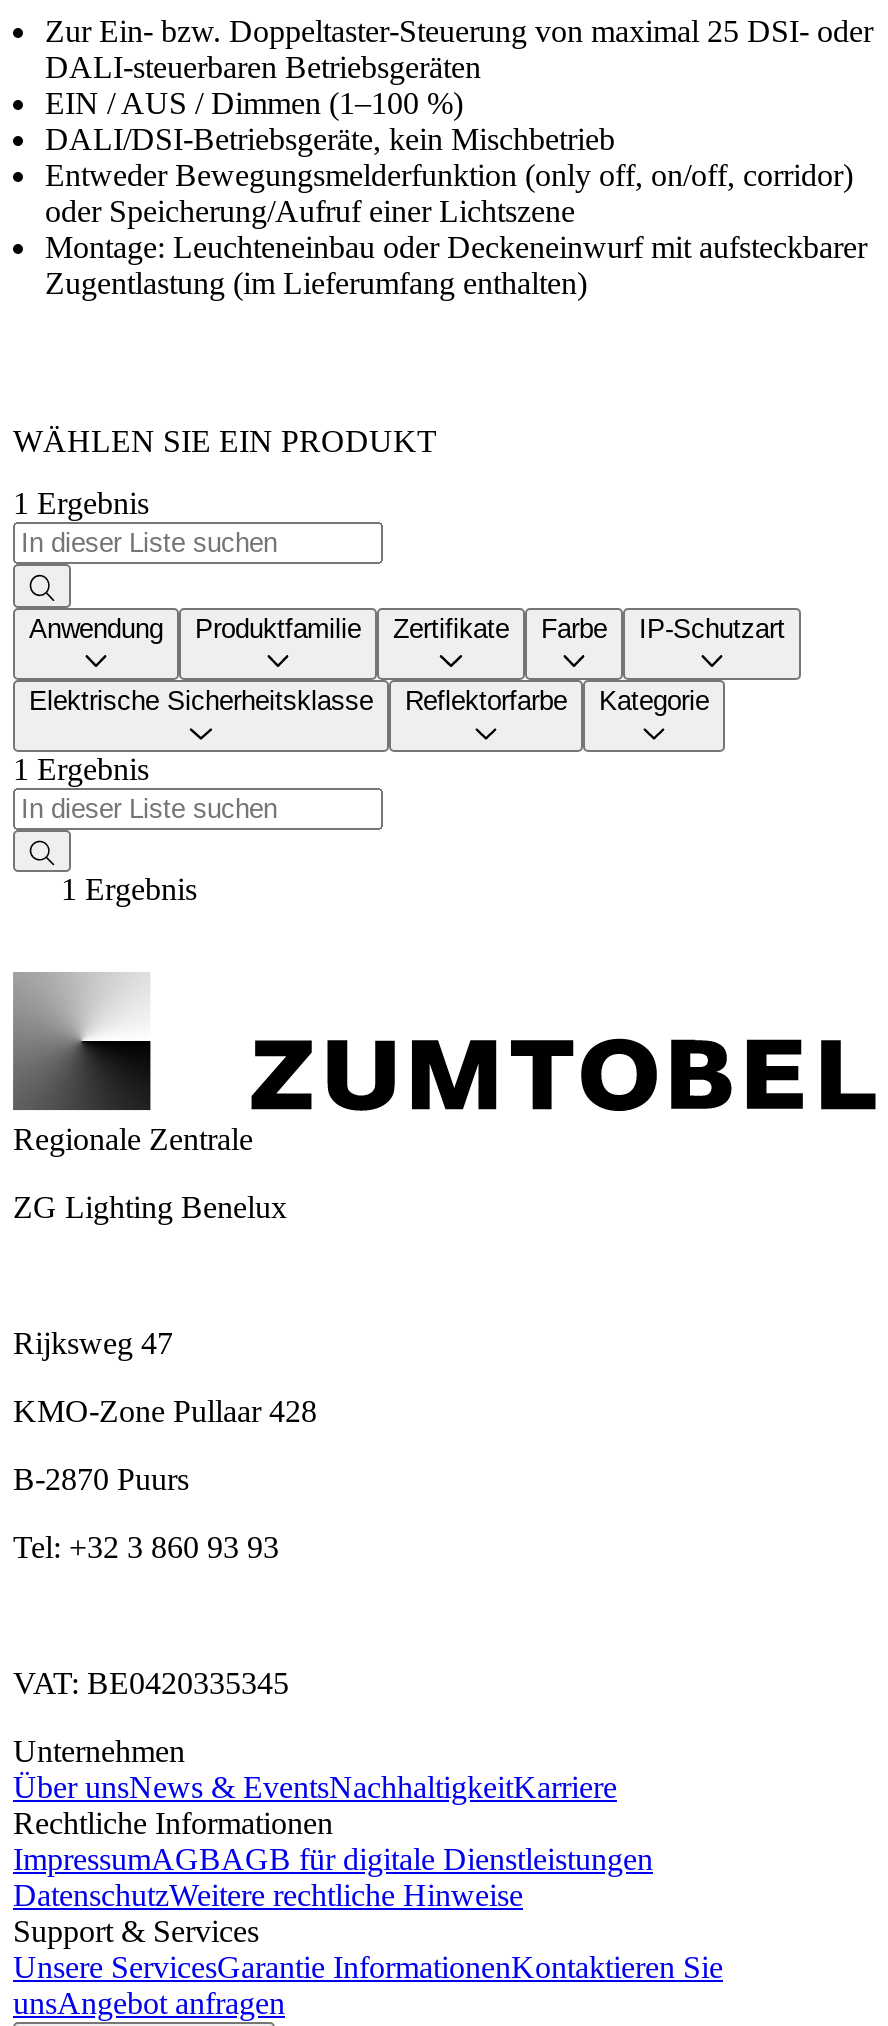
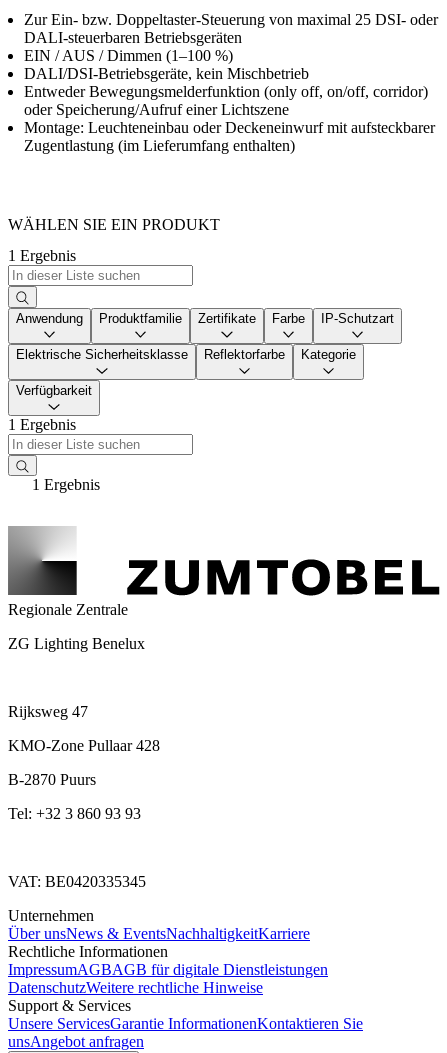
none -> [16,383,92,398] Verfügbarkeit

